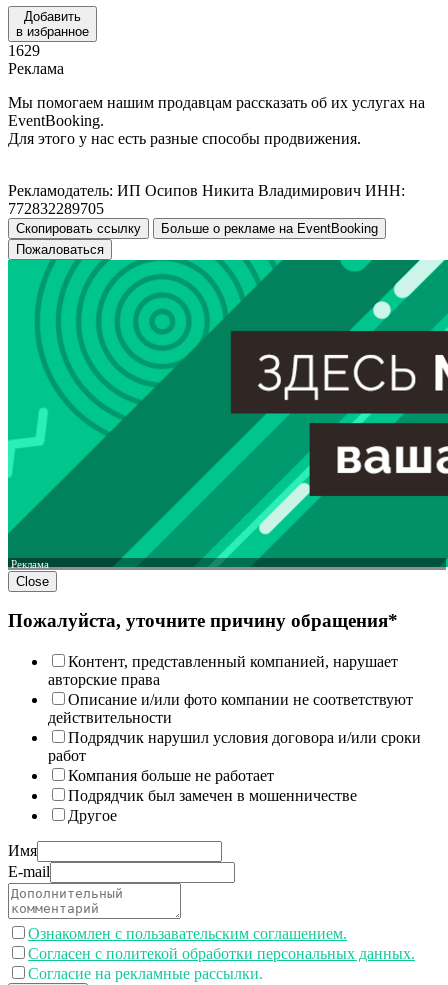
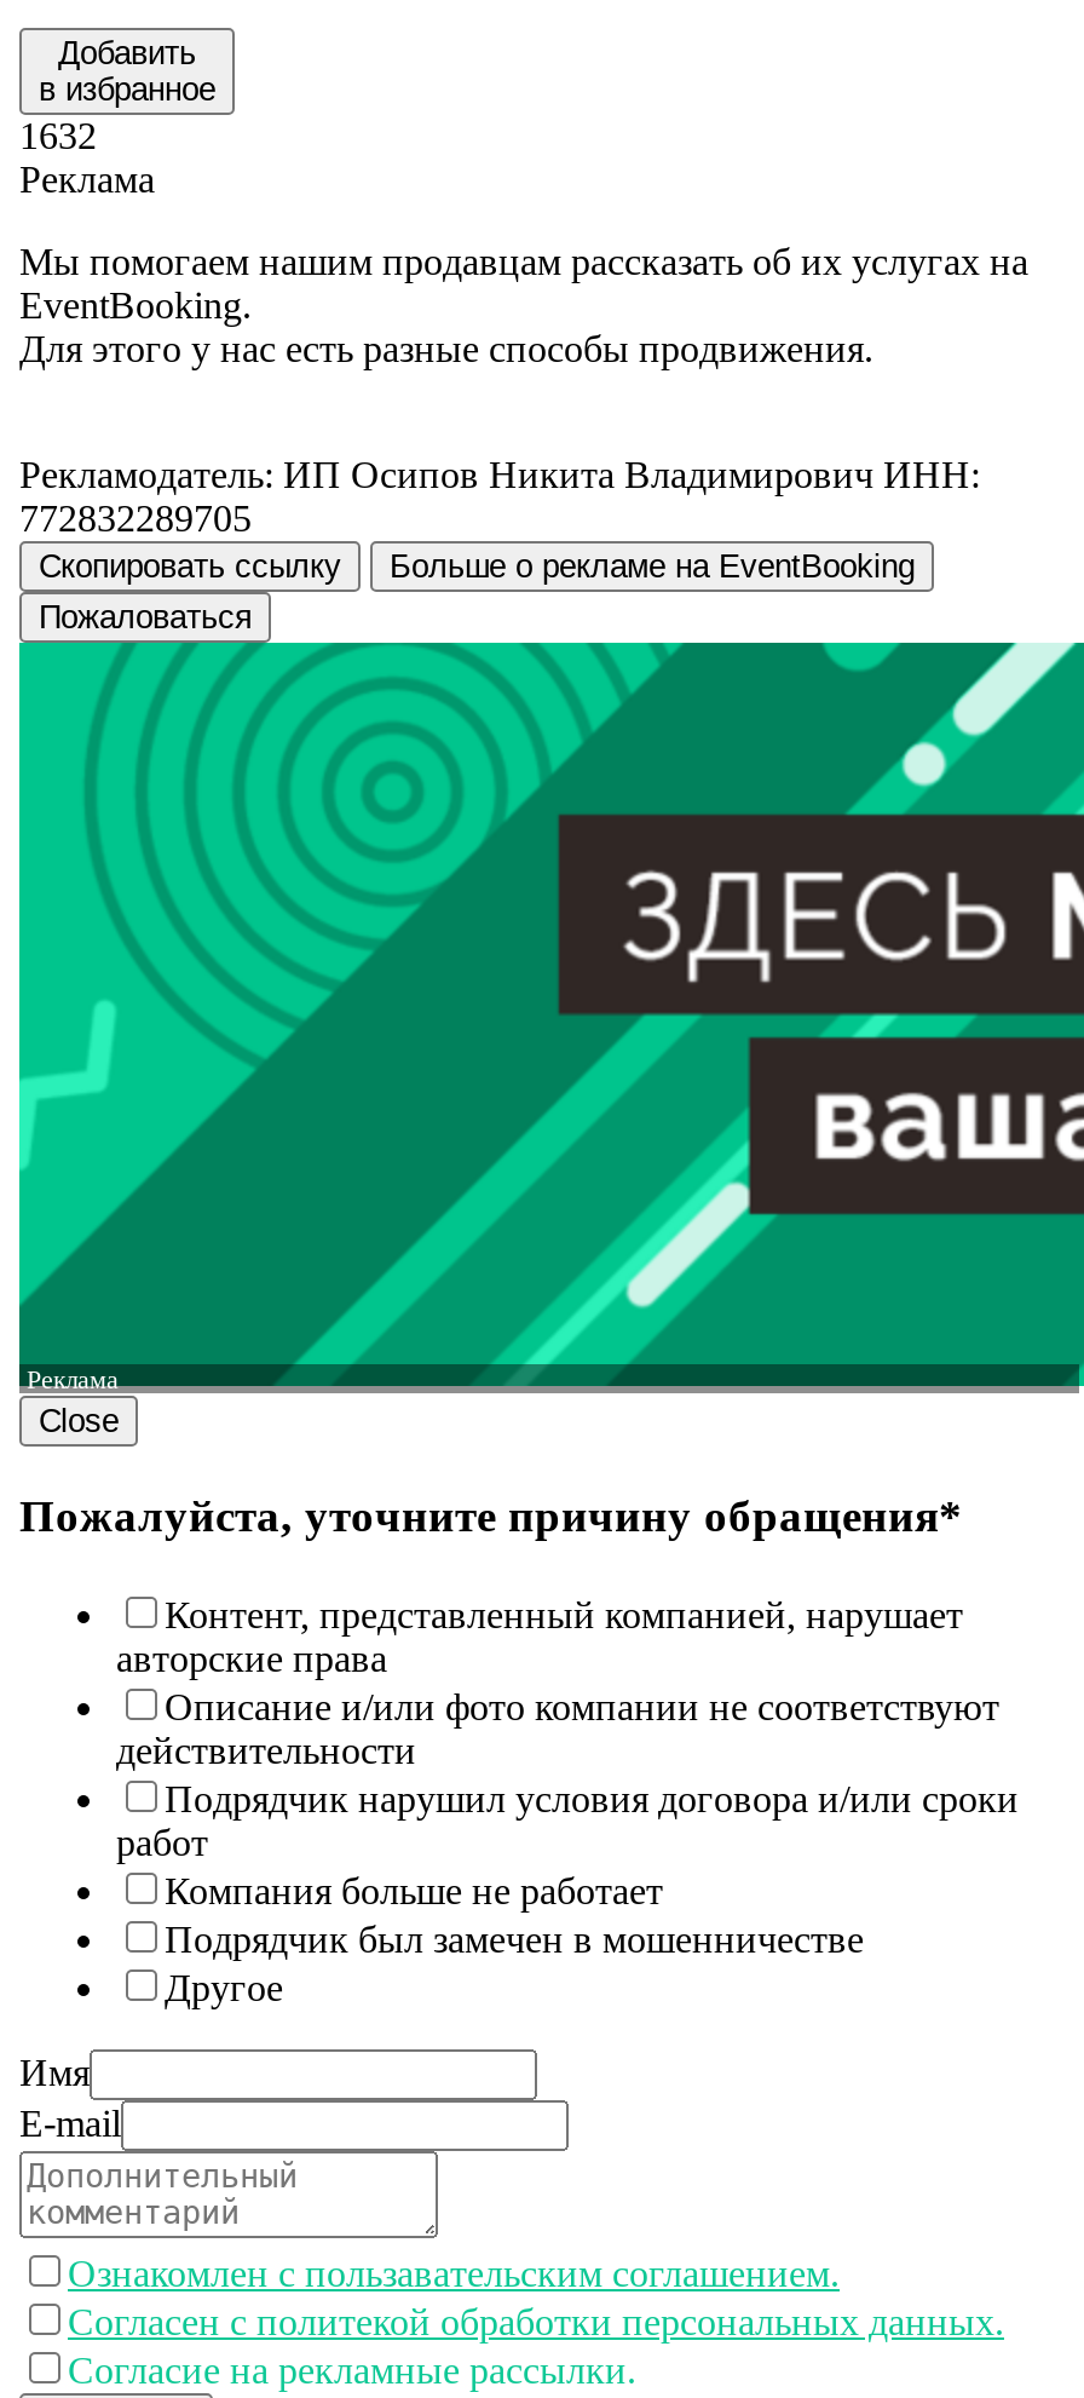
[8,42,40,59] 1629 -> [19,114,97,155] 1632

